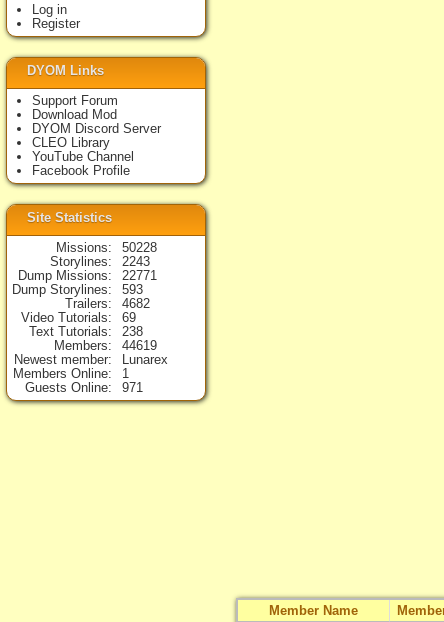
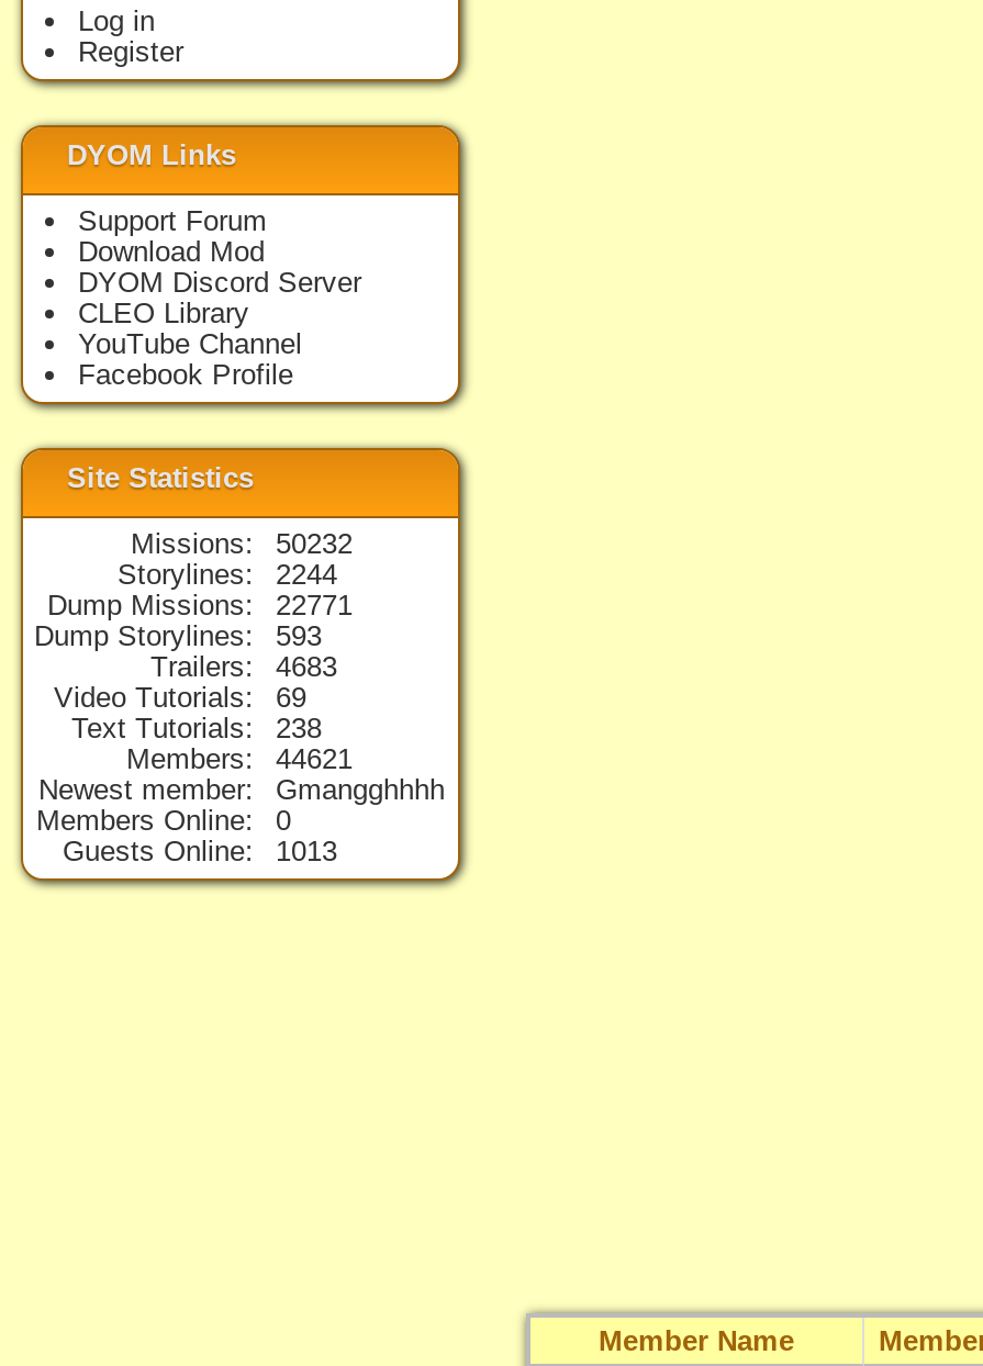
[56,240,157,255] Missions 50228 -> [131,527,353,560] Missions 50232
[50,254,150,269] Storylines 2243 -> [118,558,337,591] Storylines 2244
[65,296,150,311] Trailers 4682 -> [150,650,337,683] Trailers 4683
[54,338,157,353] Members 44619 -> [126,742,353,775] Members 44621
[122,352,168,367] Lunarex -> [276,773,445,806] Gmangghhhh
[13,366,129,381] Members Online 1 -> [36,804,291,837] Members Online 0
[25,380,143,395] Guests Online 971 -> [63,835,337,867] Guests Online 1013

